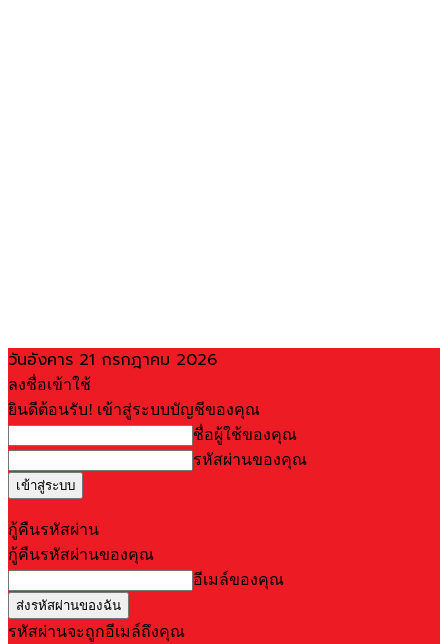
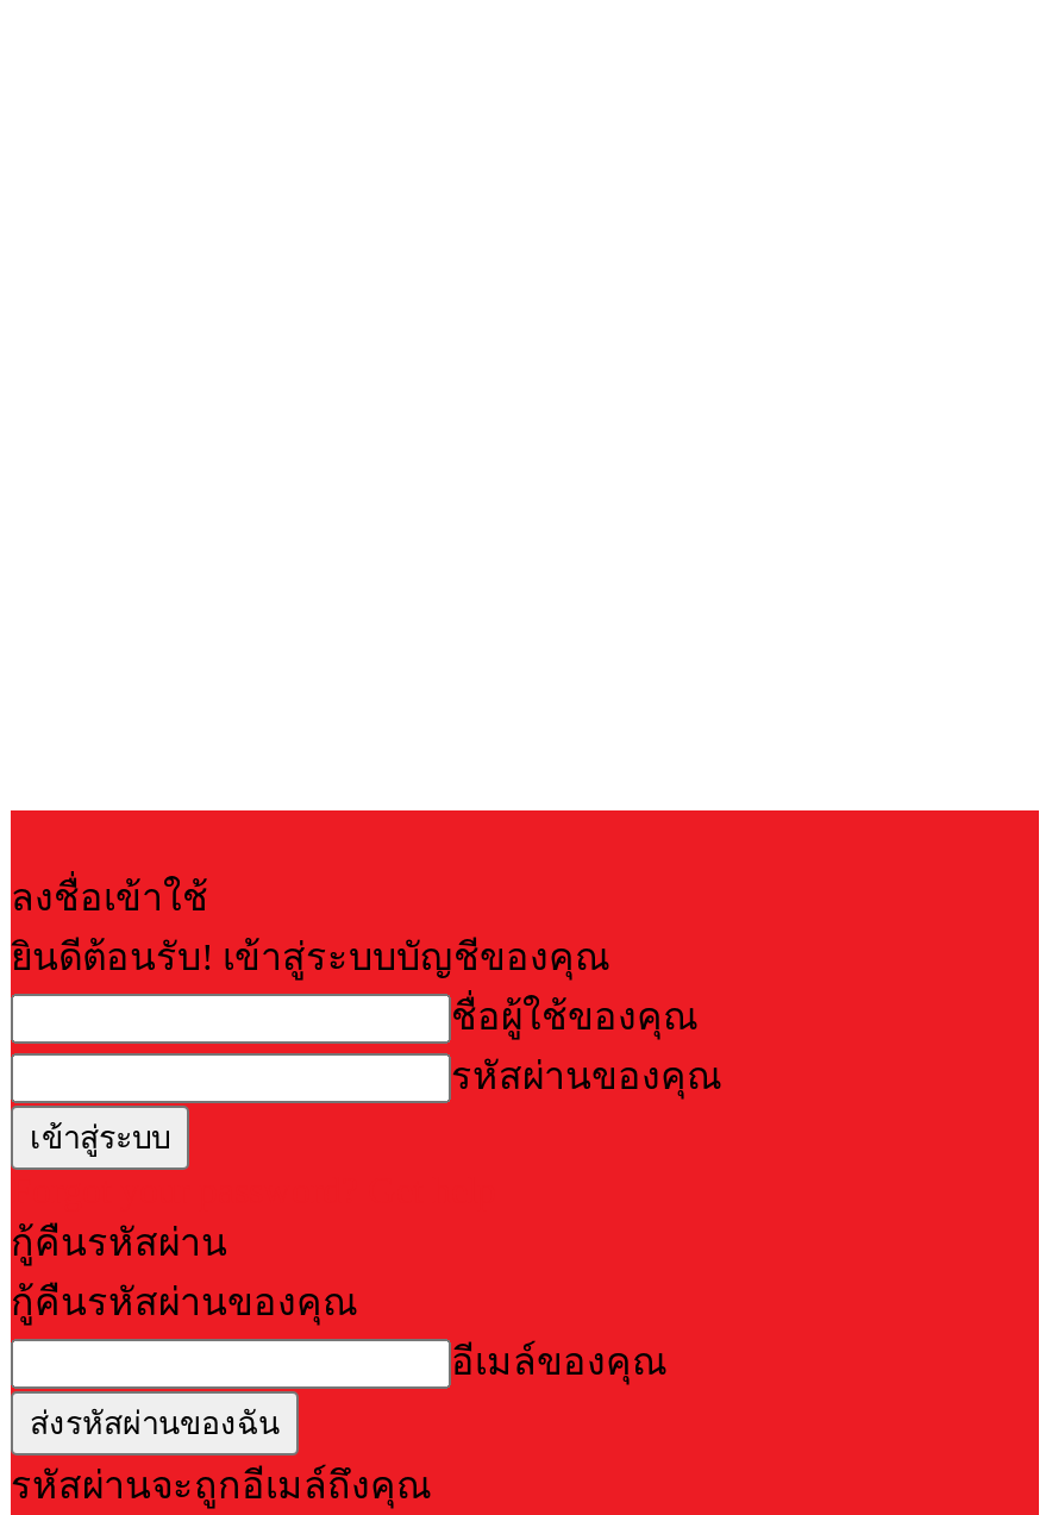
[8,348,217,372] วันอังคาร 21 กรกฎาคม 2026 -> none

